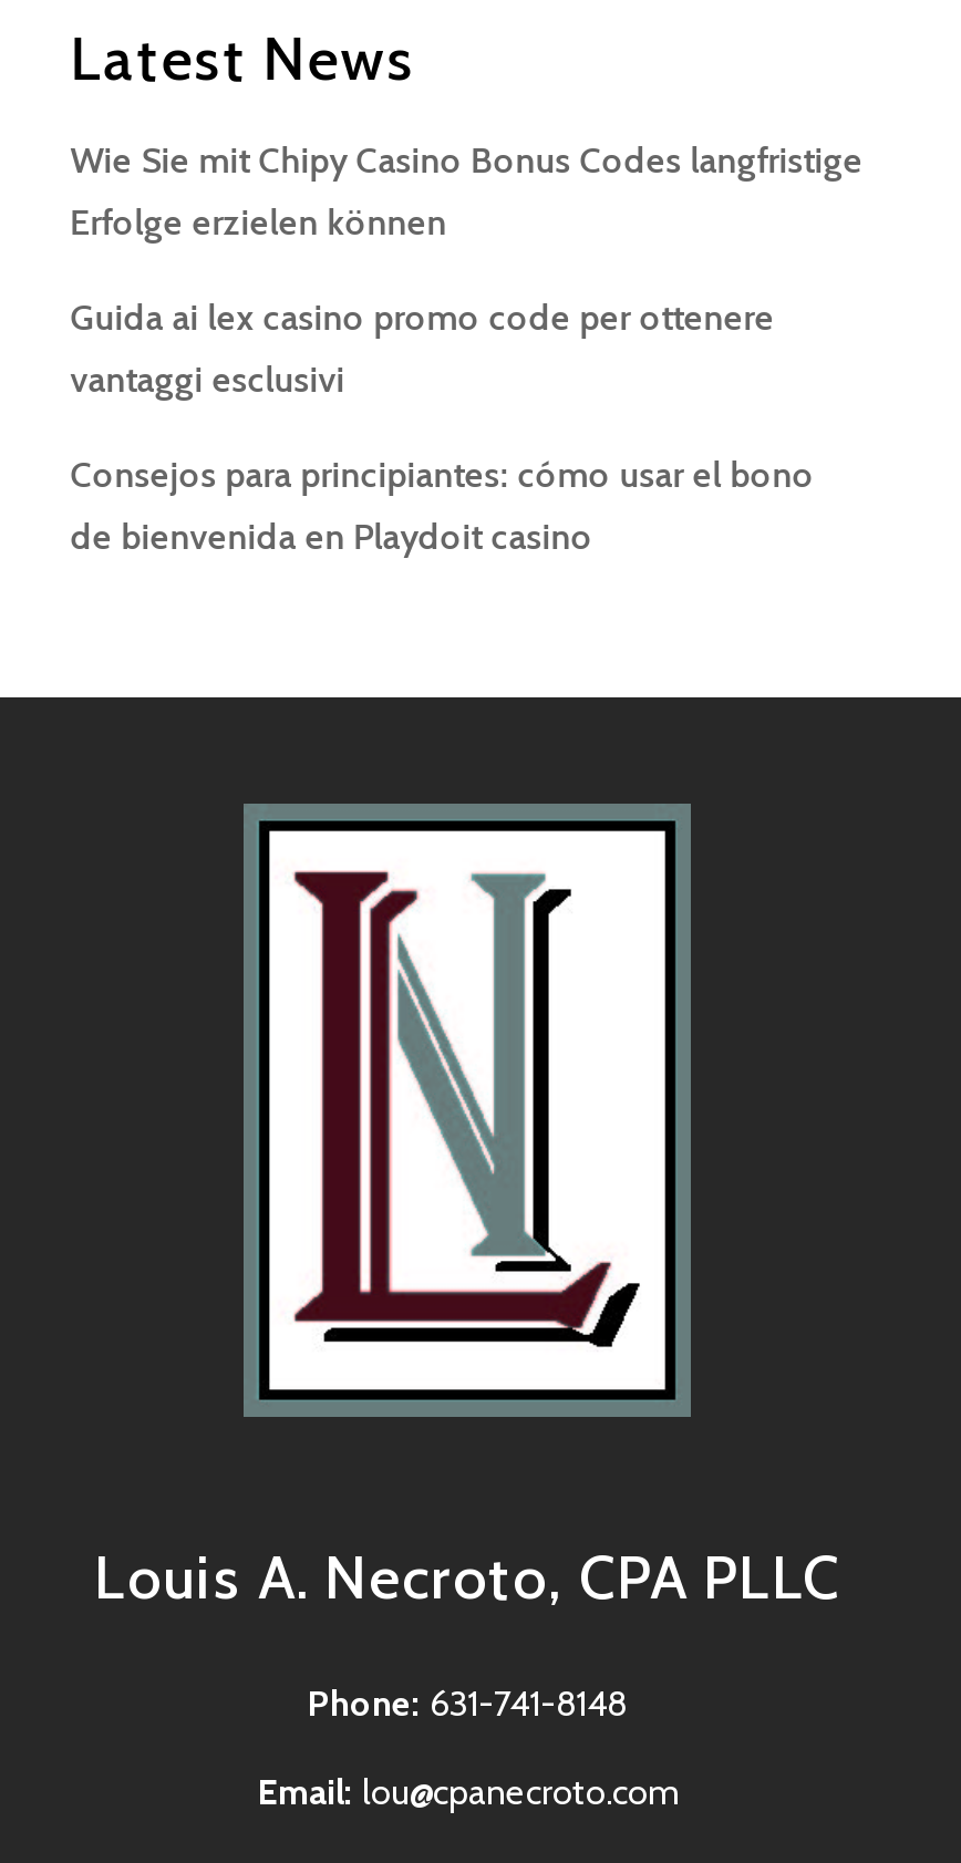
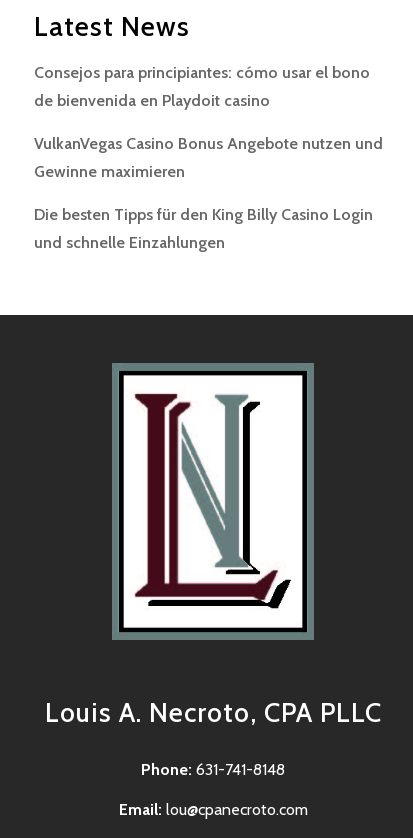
[70,139,863,401] Wie Sie mit Chipy Casino Bonus Codes langfristige | Erfolge erzielen können | Guida ai lex casino promo code per ottenere | vantaggi esclusivi -> none
moved [70,454,814,558] -> [34,63,370,110]: Consejos para principiantes: cómo usar el bono | de bienvenida en Playdoit casino
none -> [34,134,383,252] VulkanVegas Casino Bonus Angebote nutzen und | Gewinne maximieren | Die besten Tipps für den King Billy Casino Login | und schnelle Einzahlungen

